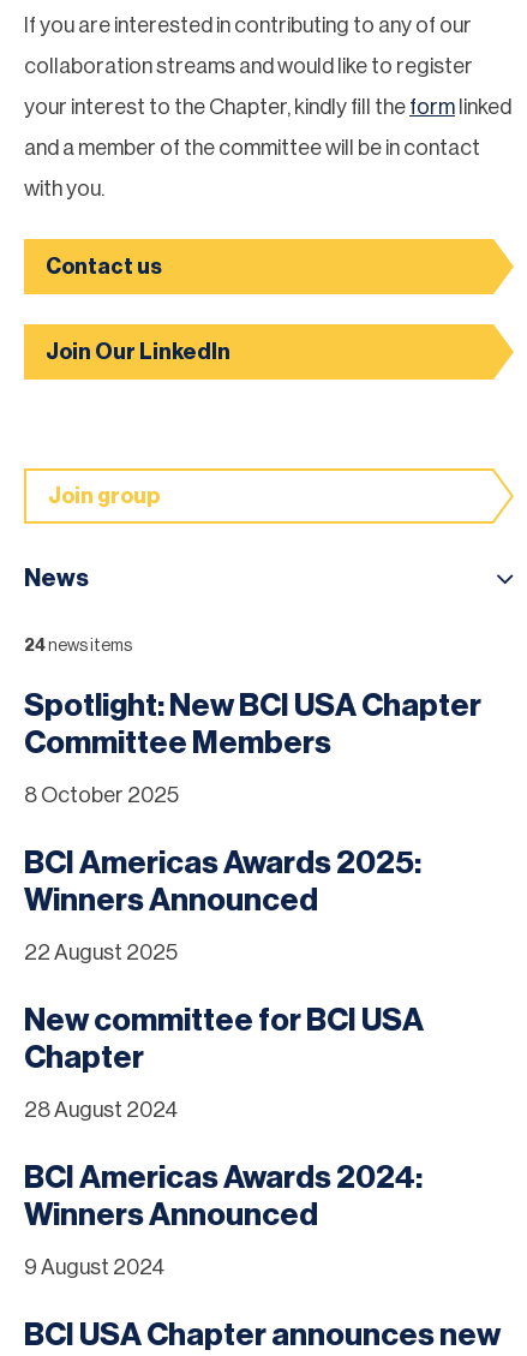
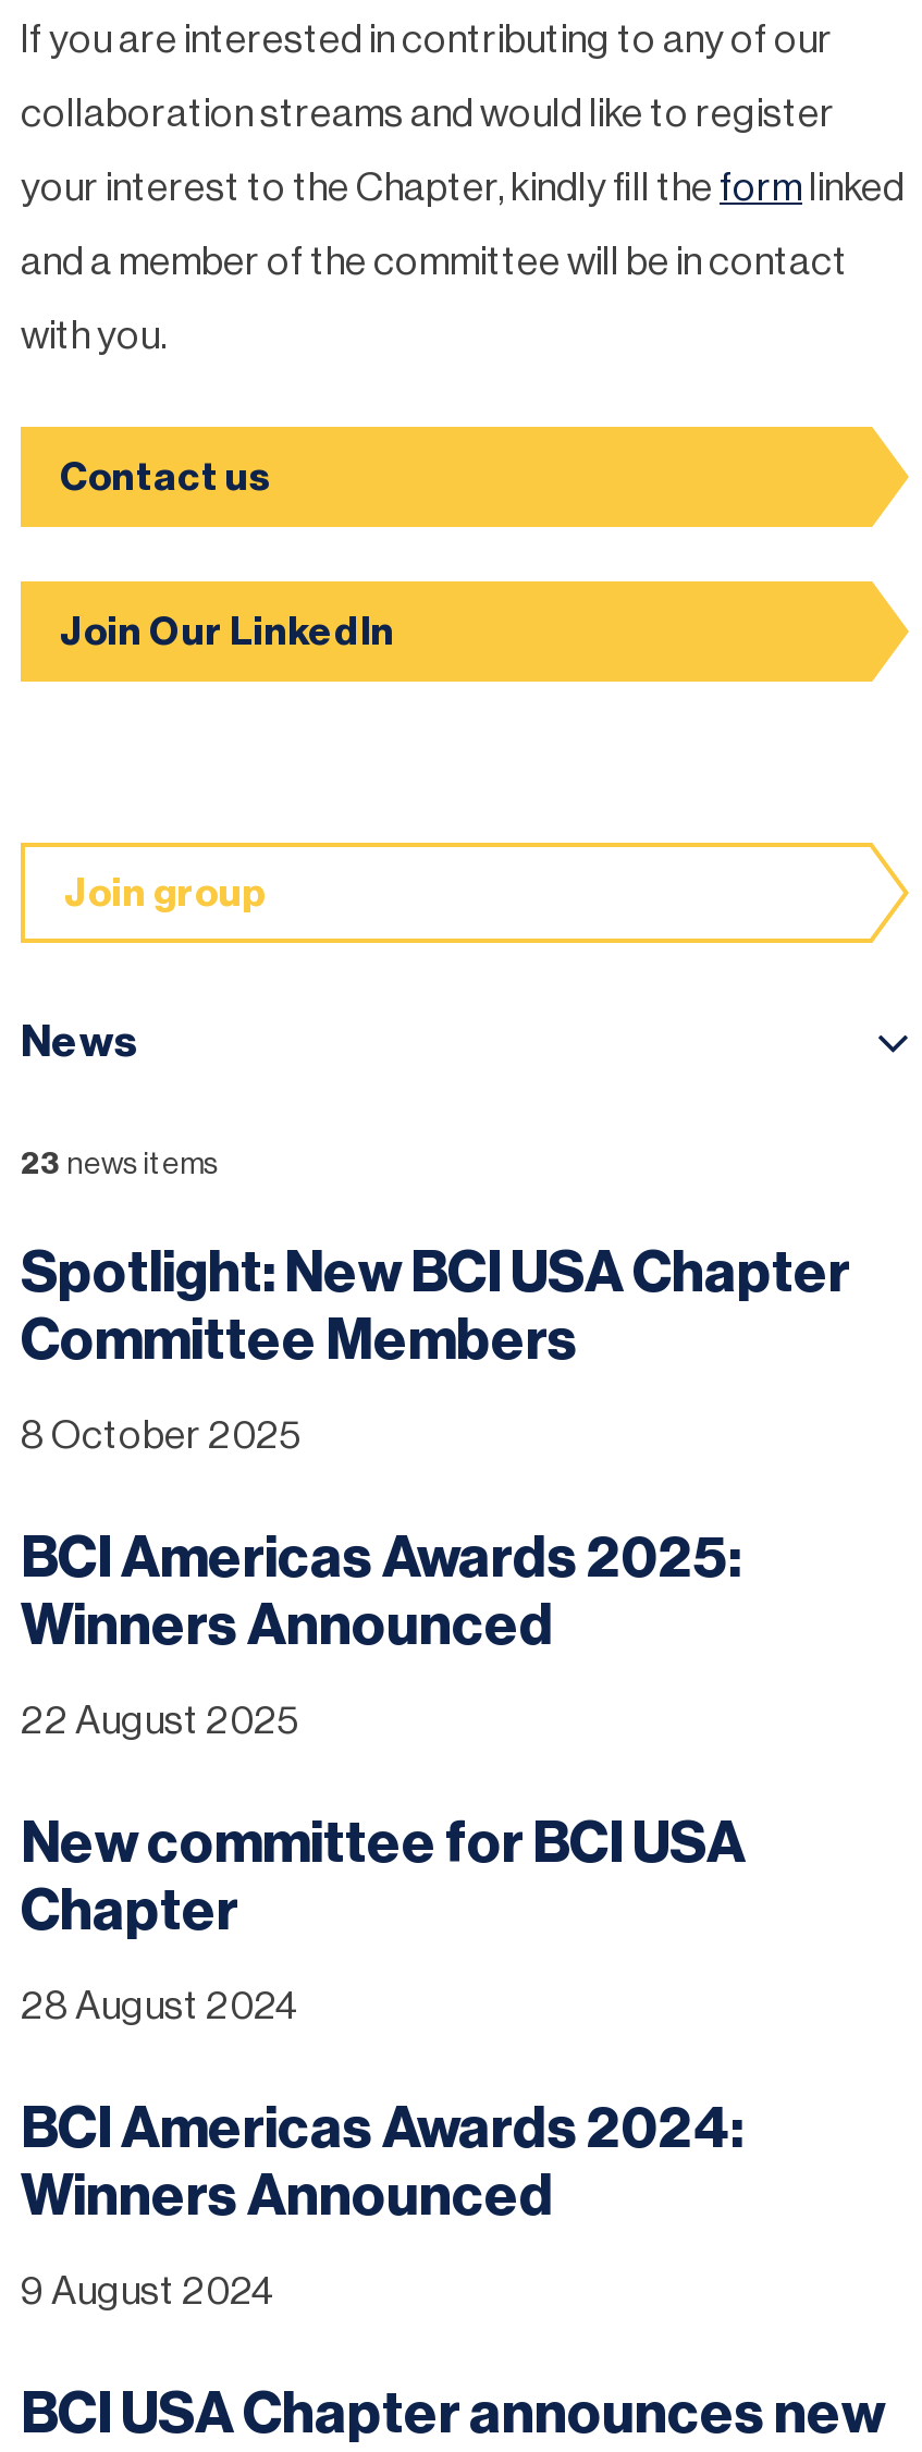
[24,638,132,654] 24 news items -> [21,1150,219,1180] 23 news items

